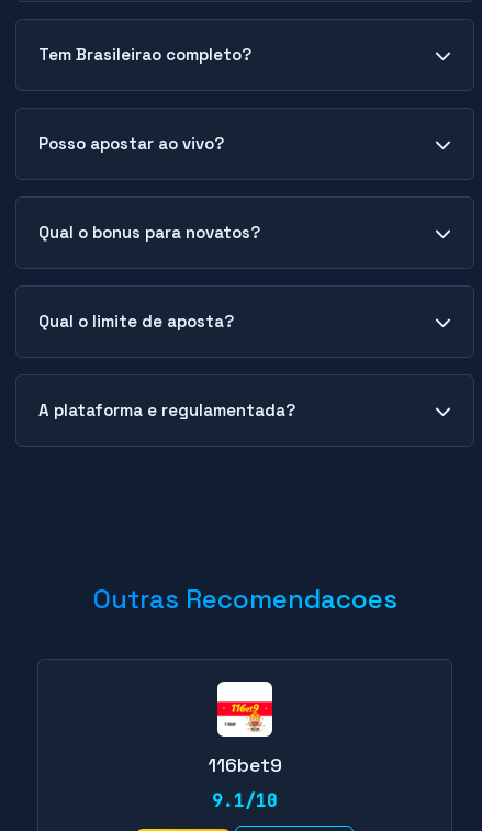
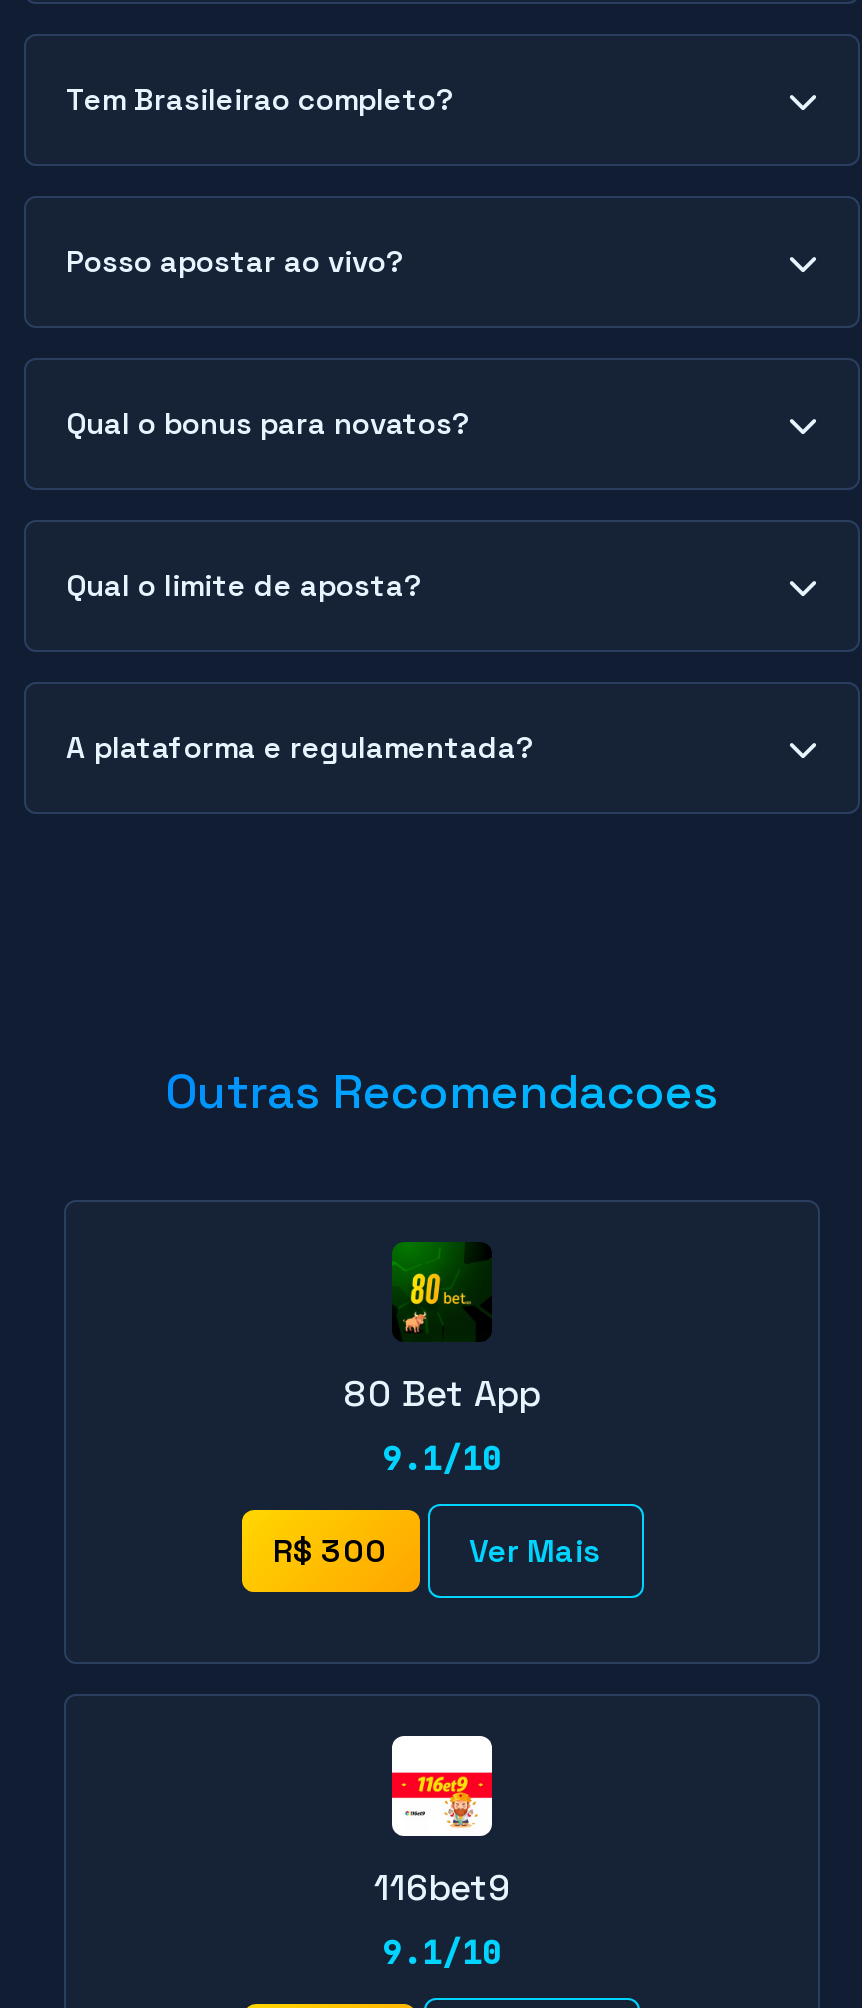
none -> [273,1242,601,1572] [image] | 80 Bet App | 9.1/10 | R$ 300 | Ver Mais

